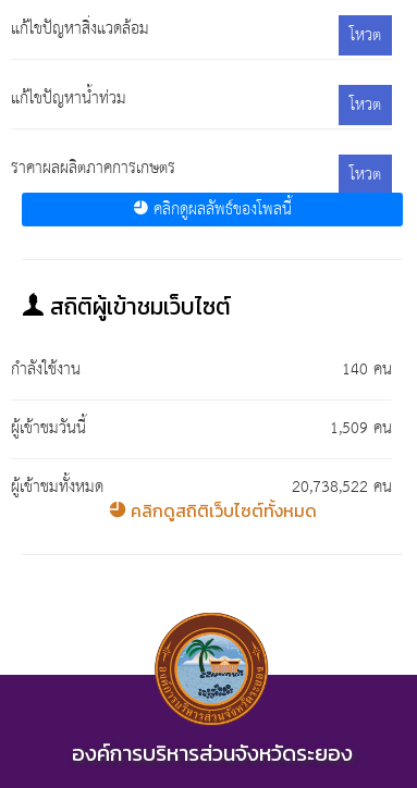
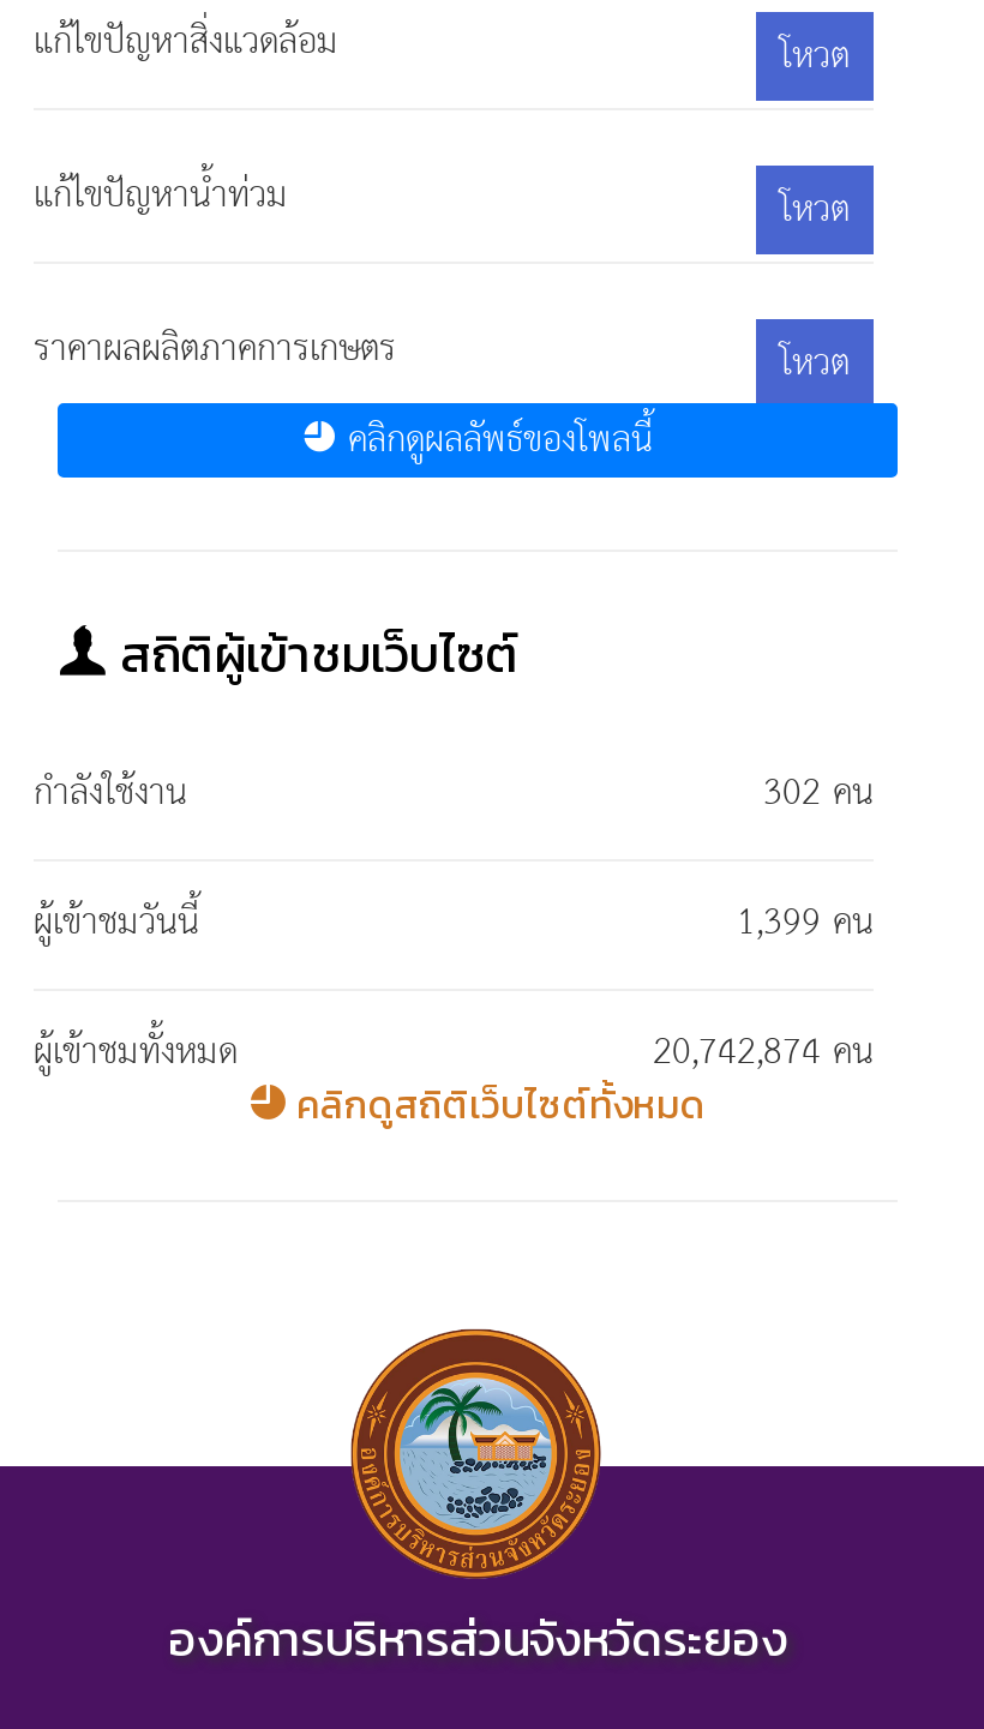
[342,355,392,384] 140 คน -> [763,760,874,825] 302 คน
[330,413,392,443] 1,509 คน -> [737,890,874,955] 1,399 คน
[292,472,392,502] 20,738,522 คน -> [653,1019,874,1084] 20,742,874 คน

